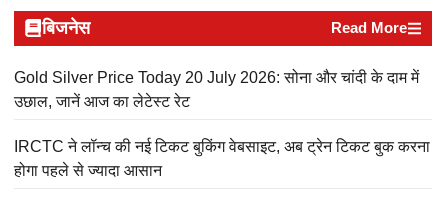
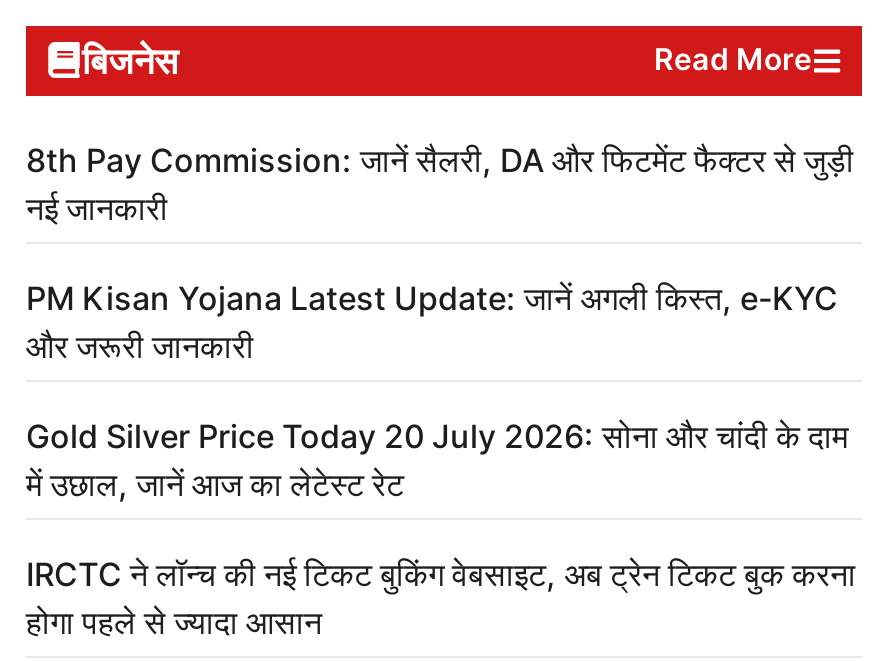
[14,69,419,110] Gold Silver Price Today 20 July 2026: सोना और चांदी के दाम में | उछाल, जानें आज का लेटेस्ट रेट -> [26,139,854,503] 8th Pay Commission: जानें सैलरी, DA और फिटमेंट फैक्टर से जुड़ी | नई जानकारी | PM Kisan Yojana Latest Update: जानें अगली किस्त, e-KYC | और जरूरी जानकारी | Gold Silver Price Today 20 July 2026: सोना और चांदी के दाम | में उछाल, जानें आज का लेटेस्ट रेट

